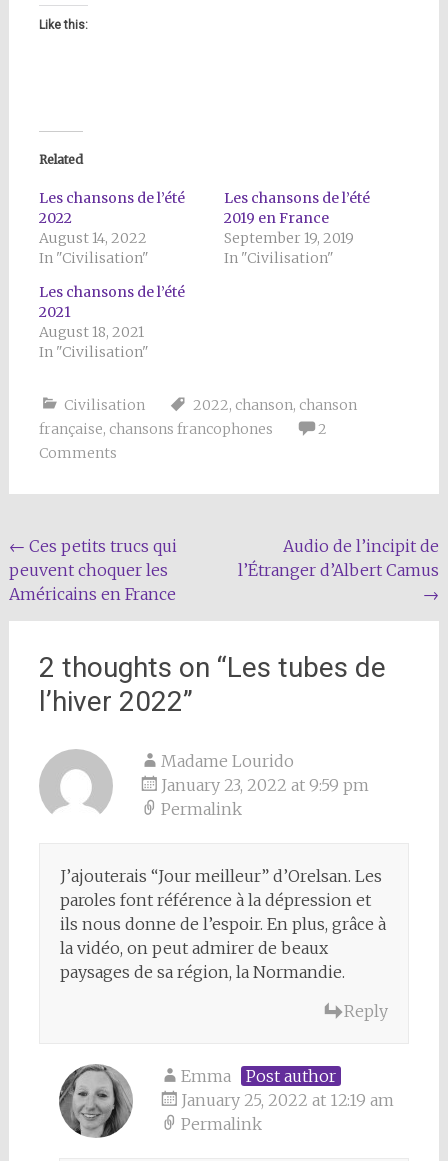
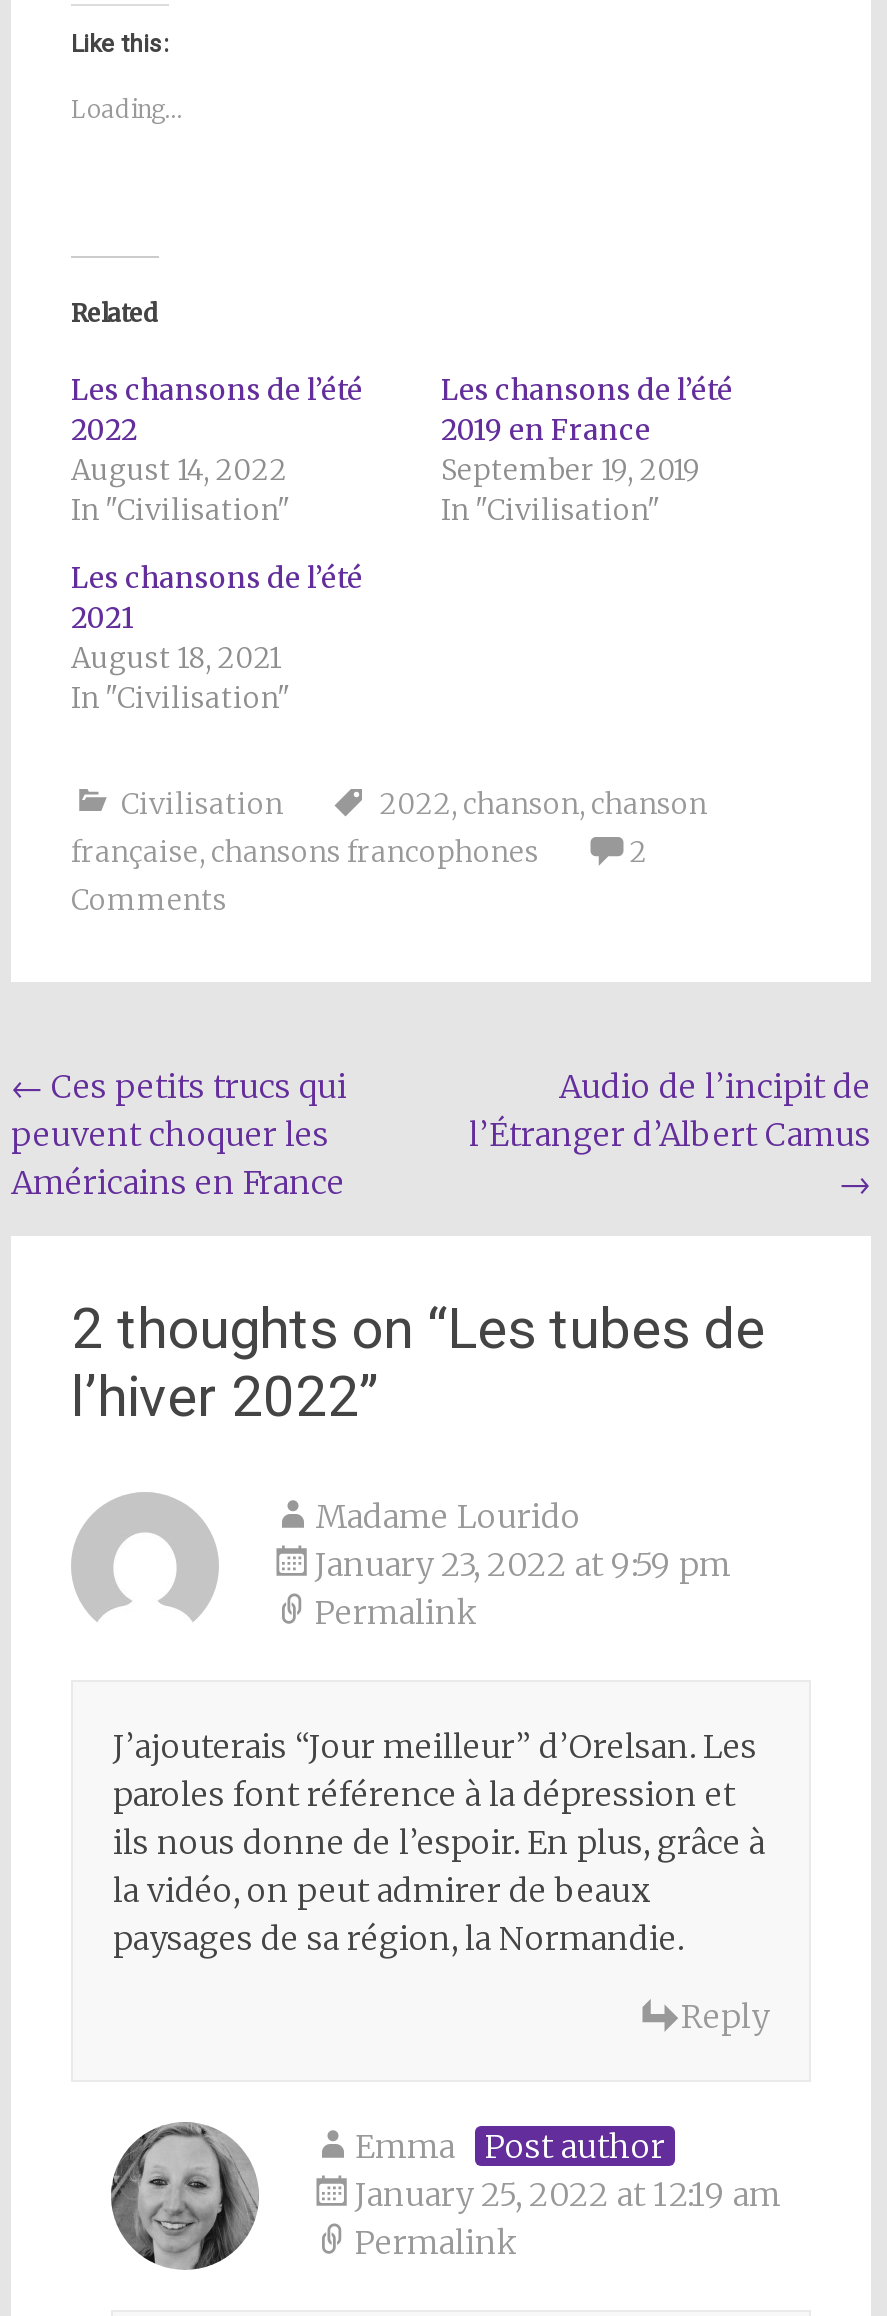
none -> [71,94,183,124] Loading...

